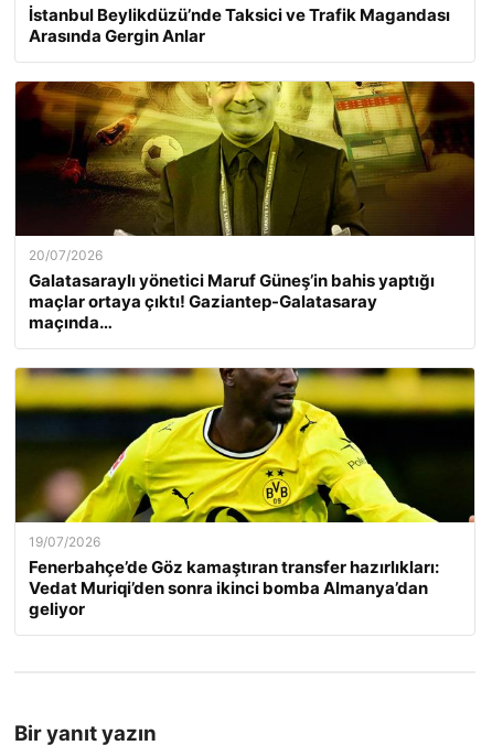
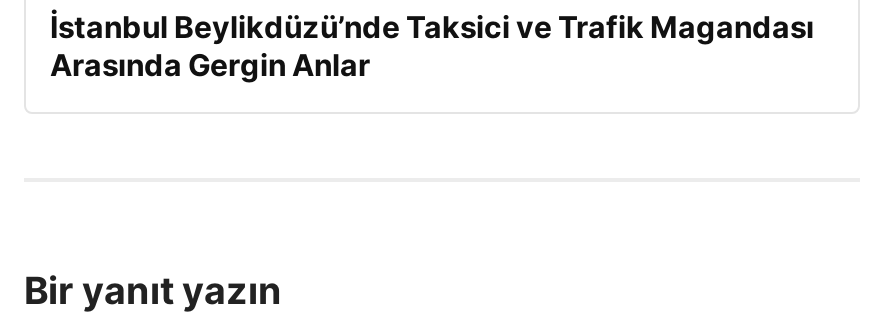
[14,80,475,333] [image] | 20/07/2026 | Galatasaraylı yönetici Maruf Güneş’in bahis yaptığı | maçlar ortaya çıktı! Gaziantep-Galatasaray | maçında… -> none
[14,367,475,619] [image] | 19/07/2026 | Fenerbahçe’de Göz kamaştıran transfer hazırlıkları: | Vedat Muriqi’den sonra ikinci bomba Almanya’dan | geliyor -> none

